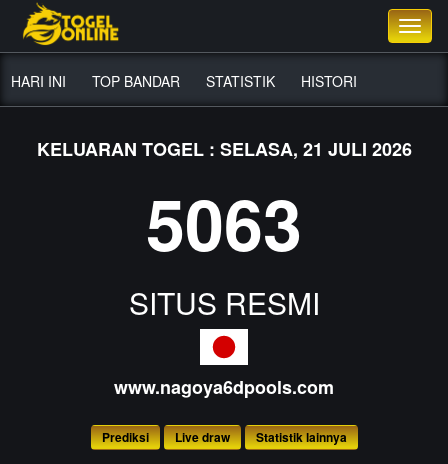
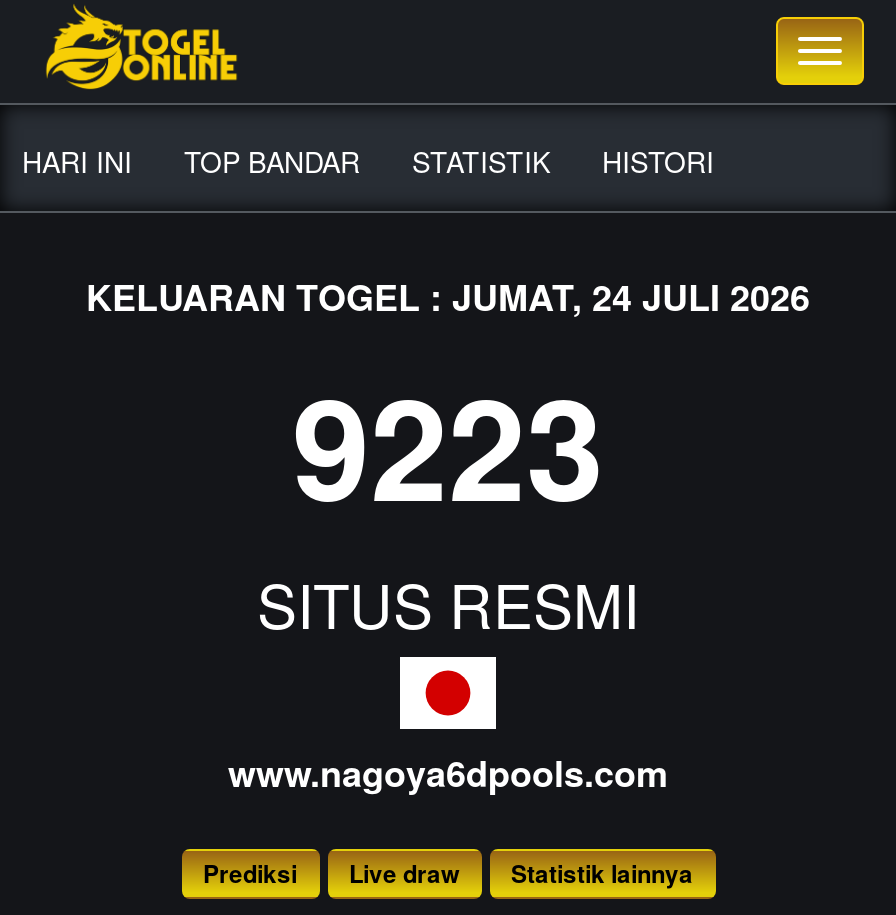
[36,136,411,162] KELUARAN TOGEL : SELASA, 21 JULI 2026 -> [86,271,810,323] KELUARAN TOGEL : JUMAT, 24 JULI 2026
[146,172,302,272] 5063 -> [292,343,604,543] 9223

